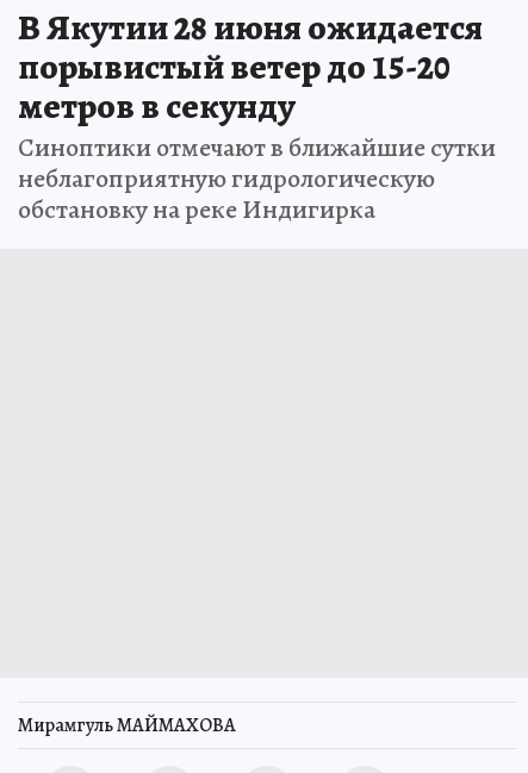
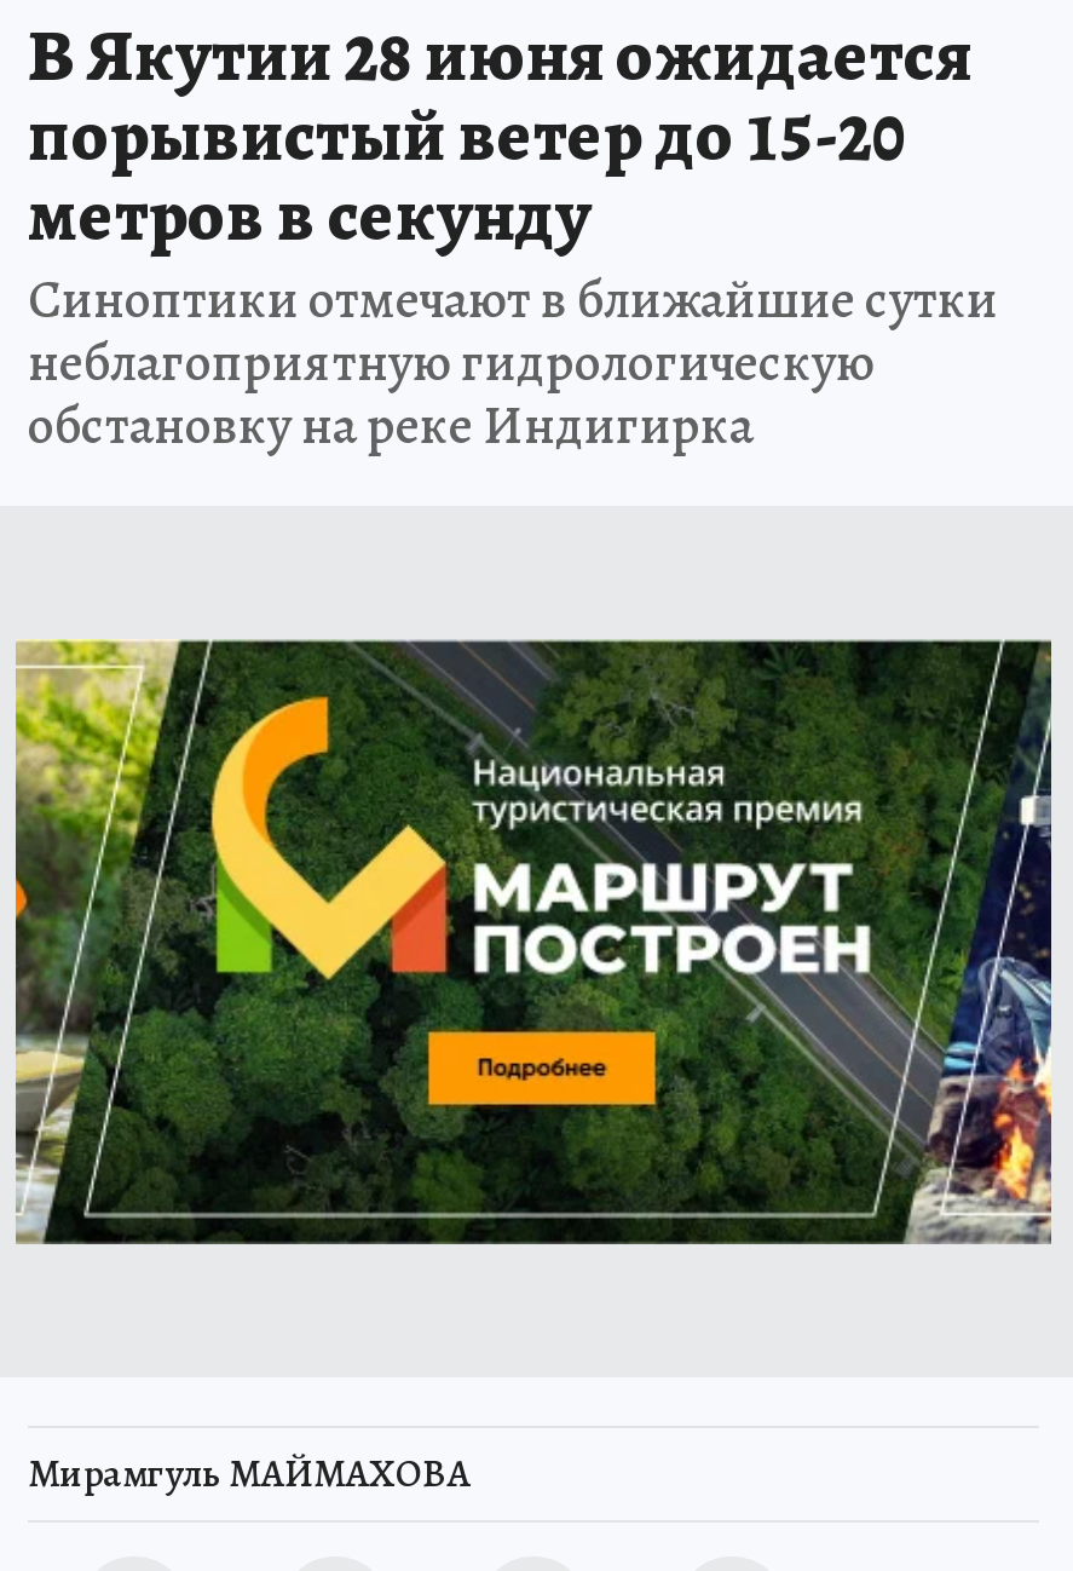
none -> [13,637,1054,1247] [image]

